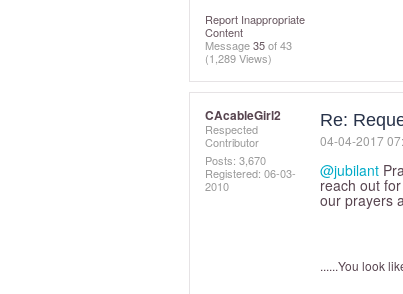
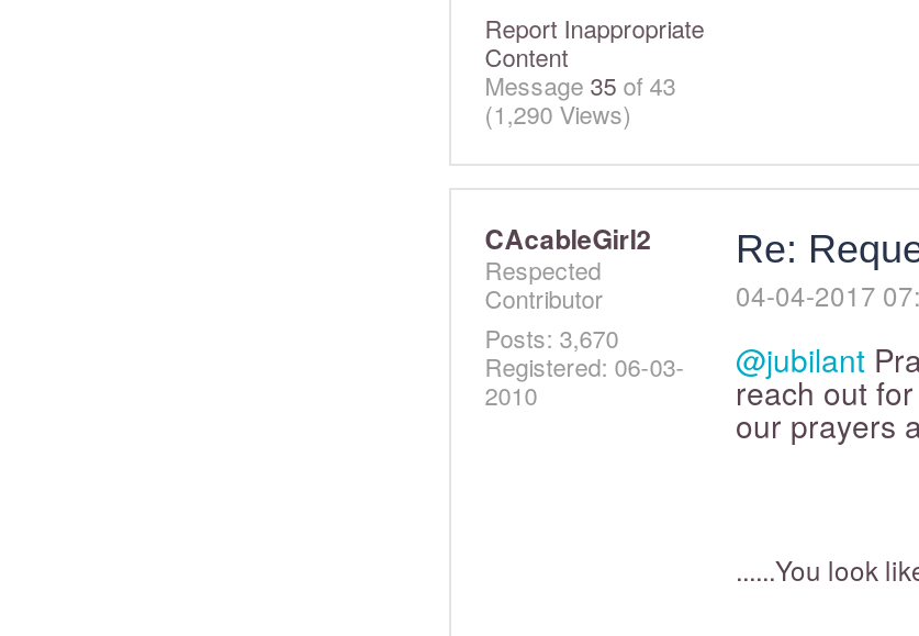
[205,50,272,66] (1,289 Views) -> [485,96,632,131] (1,290 Views)

